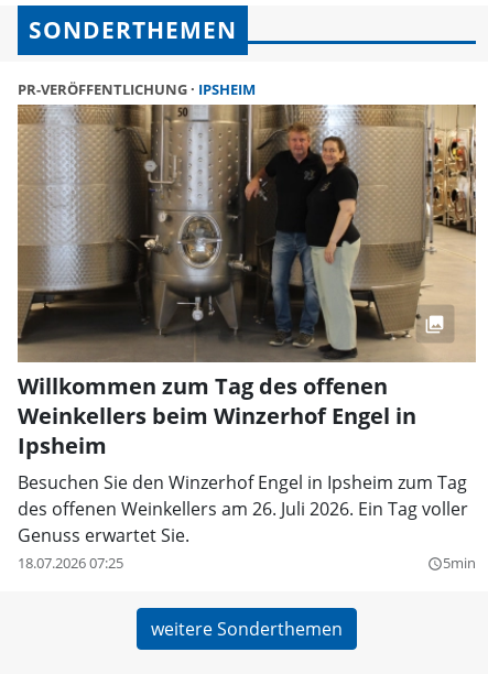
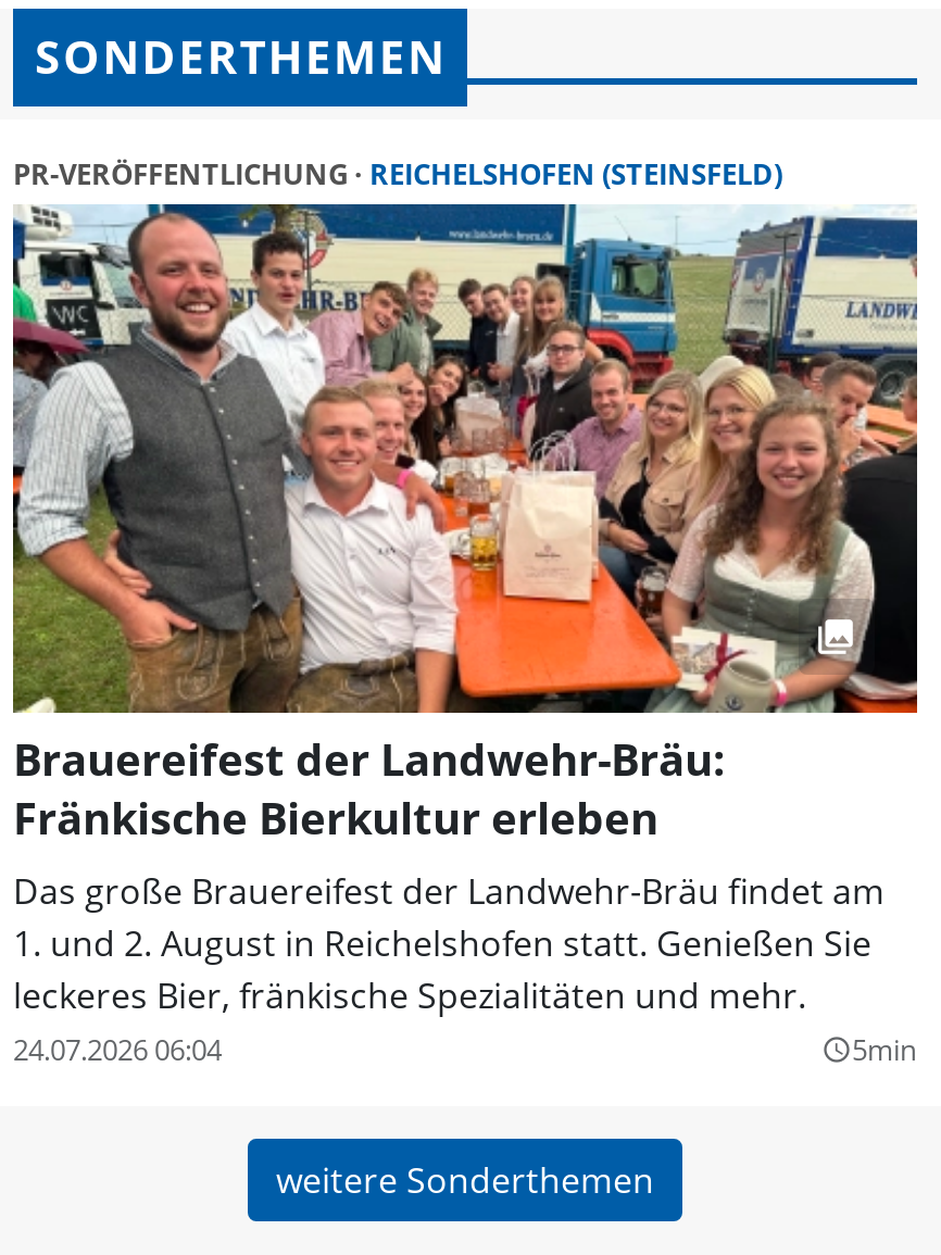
[18,79,256,99] PR-VERÖFFENTLICHUNG IPSHEIM -> [13,155,782,194] PR-VERÖFFENTLICHUNG REICHELSHOFEN (STEINSFELD)
[17,104,477,573] [image] | Willkommen zum Tag des offenen | Weinkellers beim Winzerhof Engel in | Ipsheim | Besuchen Sie den Winzerhof Engel in Ipsheim zum Tag | des offenen Weinkellers am 26. Juli 2026. Ein Tag voller | Genuss erwartet Sie. | 18.07.2026 07:25 -> [11,204,919,1069] [image] | Brauereifest der Landwehr-Bräu: | Fränkische Bierkultur erleben | Das große Brauereifest der Landwehr-Bräu findet am | 1. und 2. August in Reichelshofen statt. Genießen Sie | leckeres Bier, fränkische Spezialitäten und mehr. | 24.07.2026 06:04

